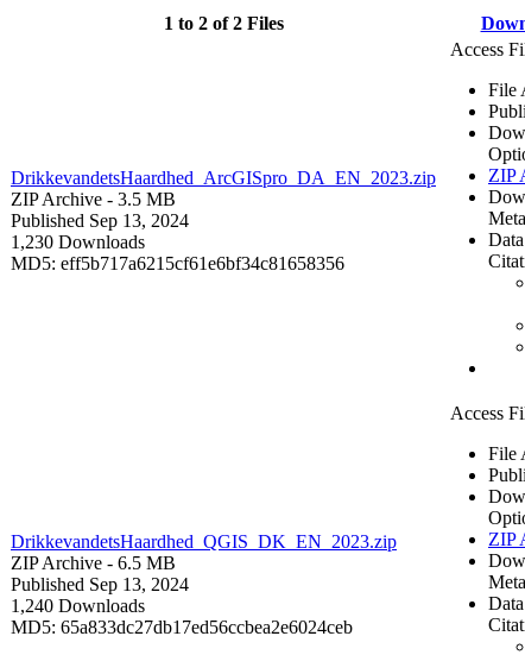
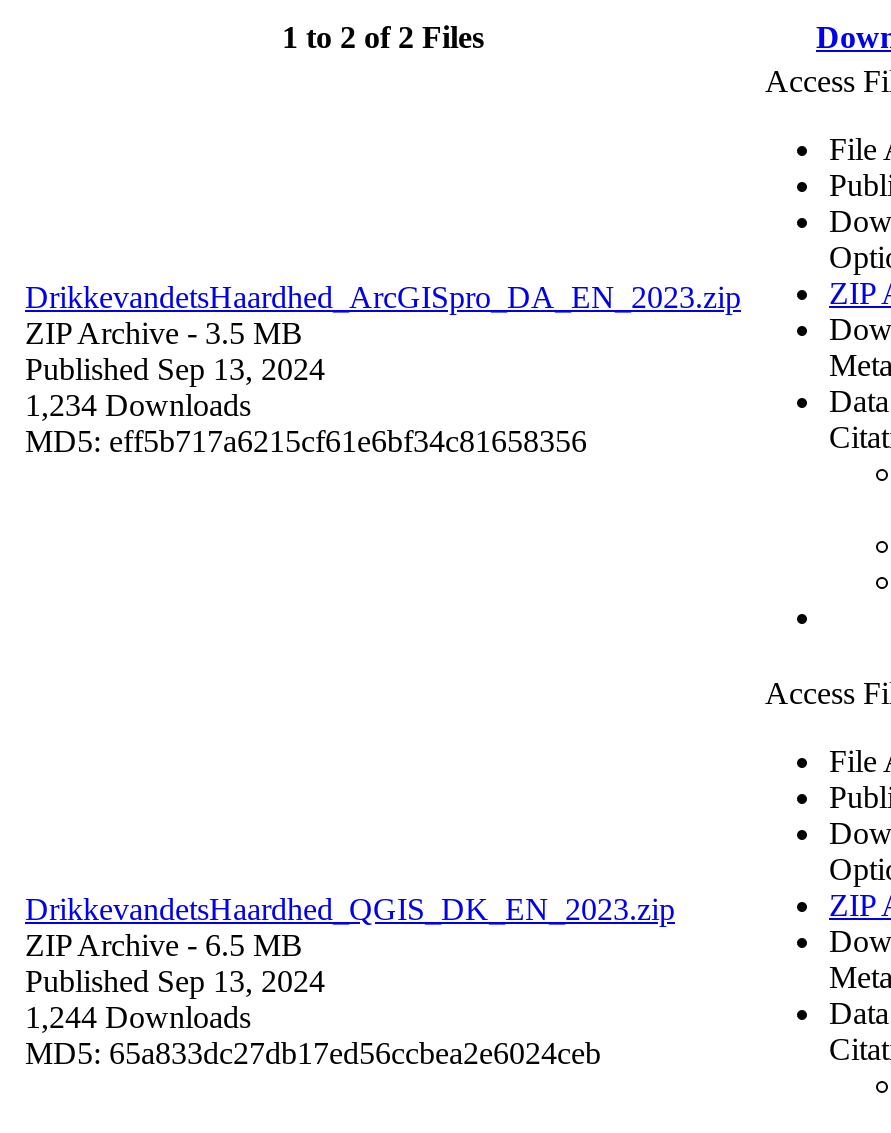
[11,231,145,252] 1,230 Downloads -> [25,387,251,421] 1,234 Downloads
[11,595,145,615] 1,240 Downloads -> [25,999,251,1033] 1,244 Downloads

